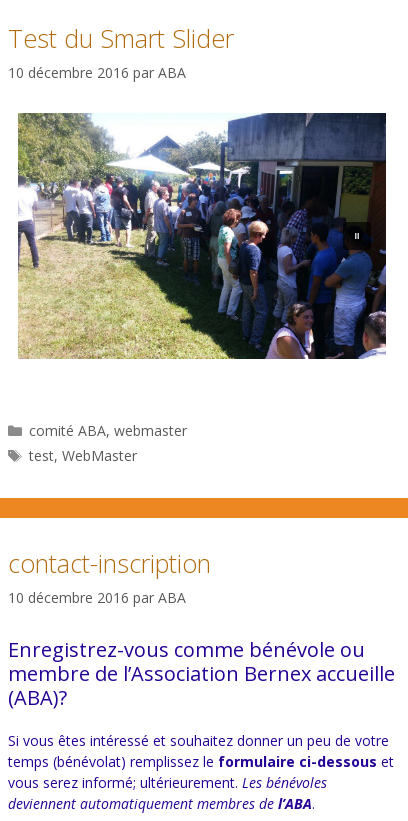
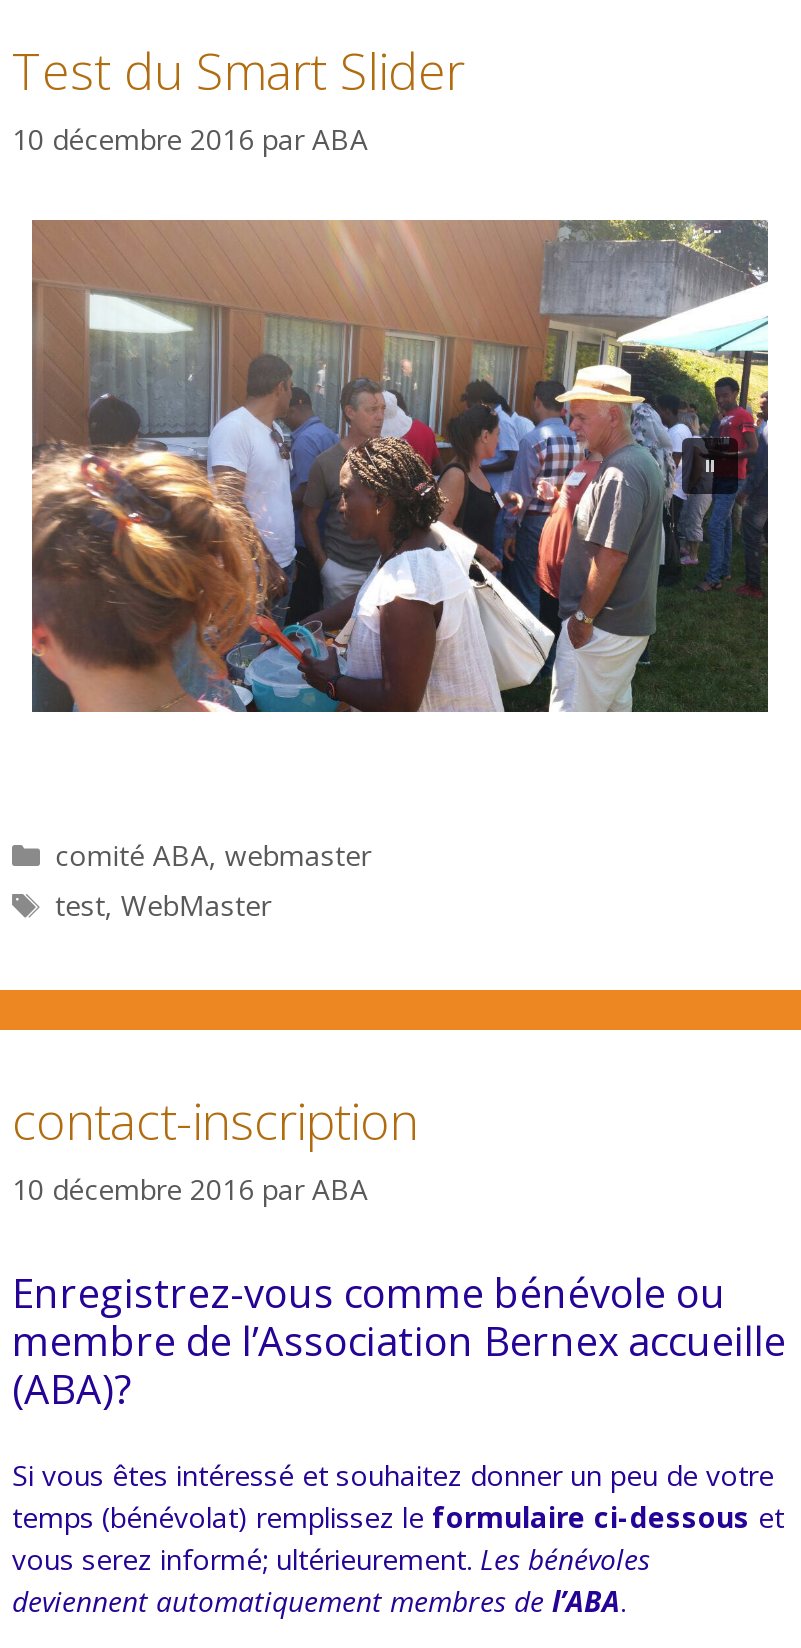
[17,112,387,360] [image] -> [30,218,770,714] [image]

